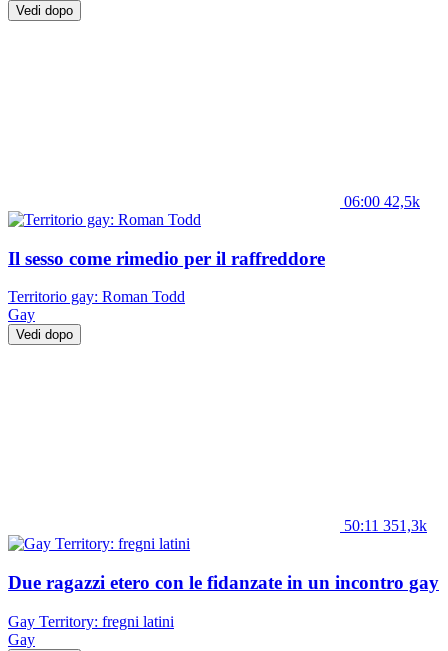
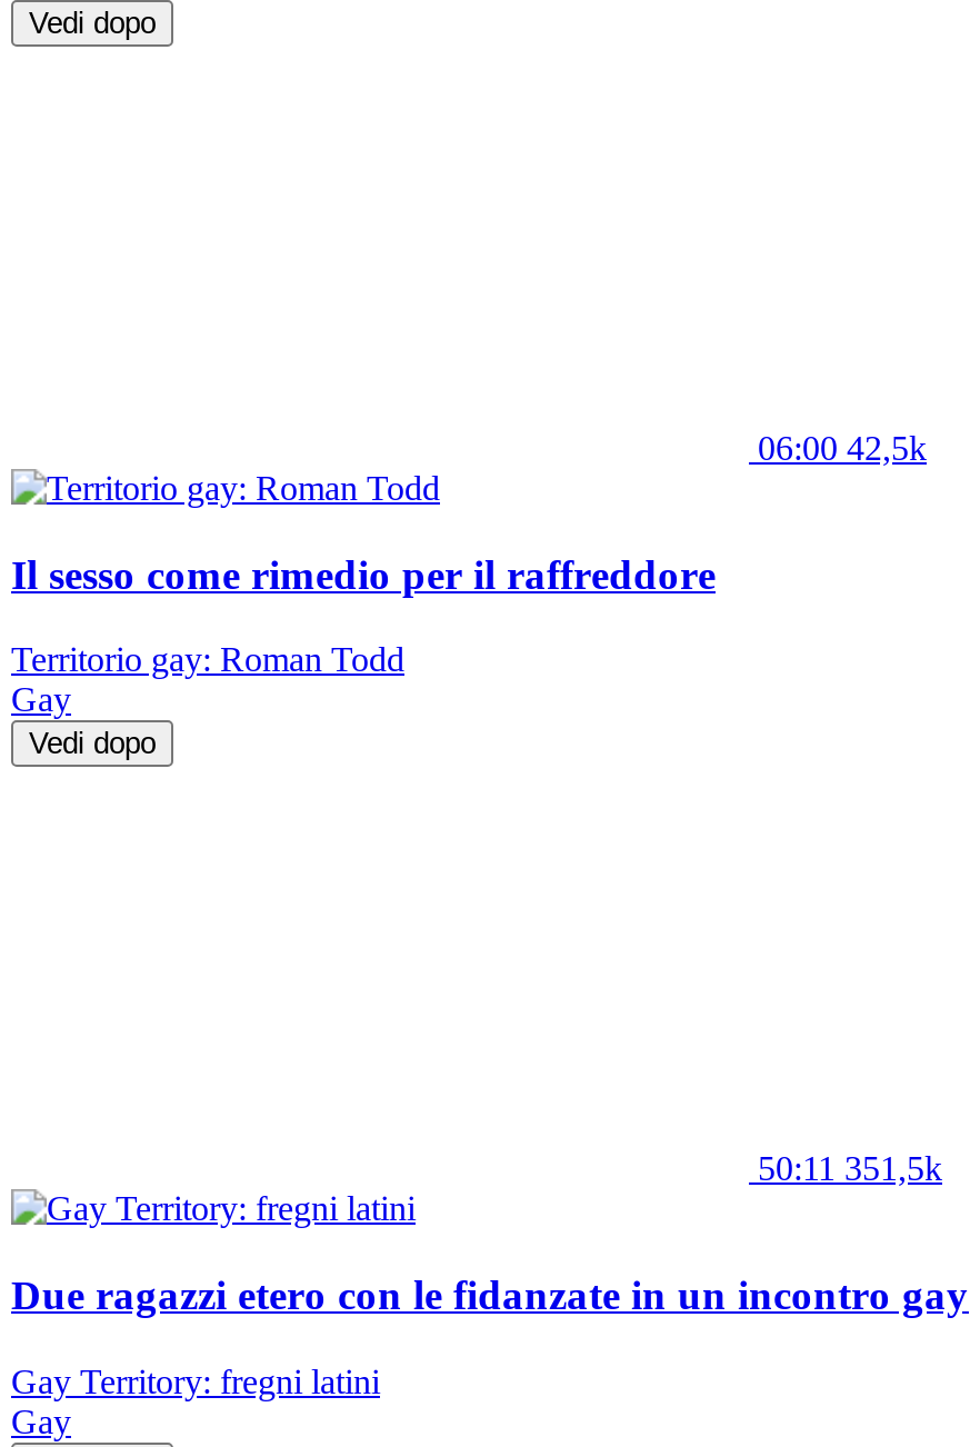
[344,517,427,534] 50:11 351,3k -> [758,1150,942,1187] 50:11 351,5k

